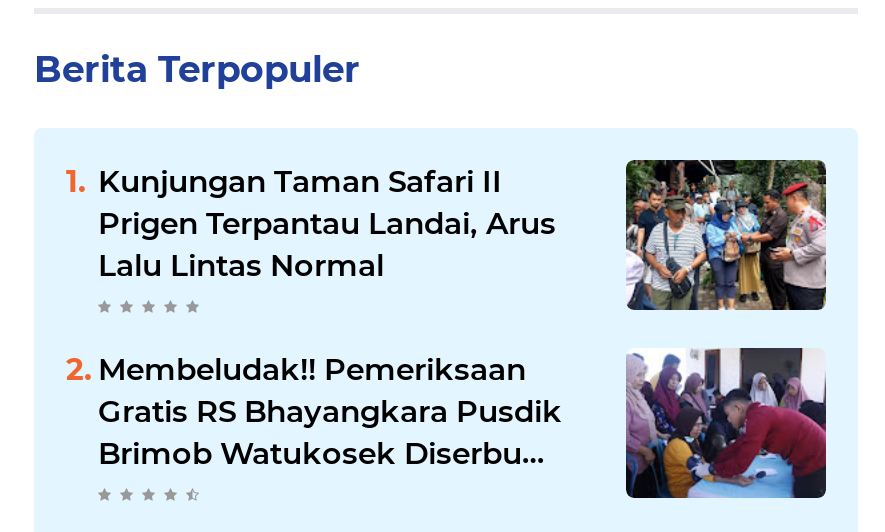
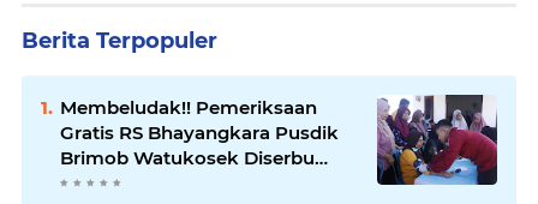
[98,158,828,312] [image] | Kunjungan Taman Safari II | Prigen Terpantau Landai, Arus | Lalu Lintas Normal -> none

